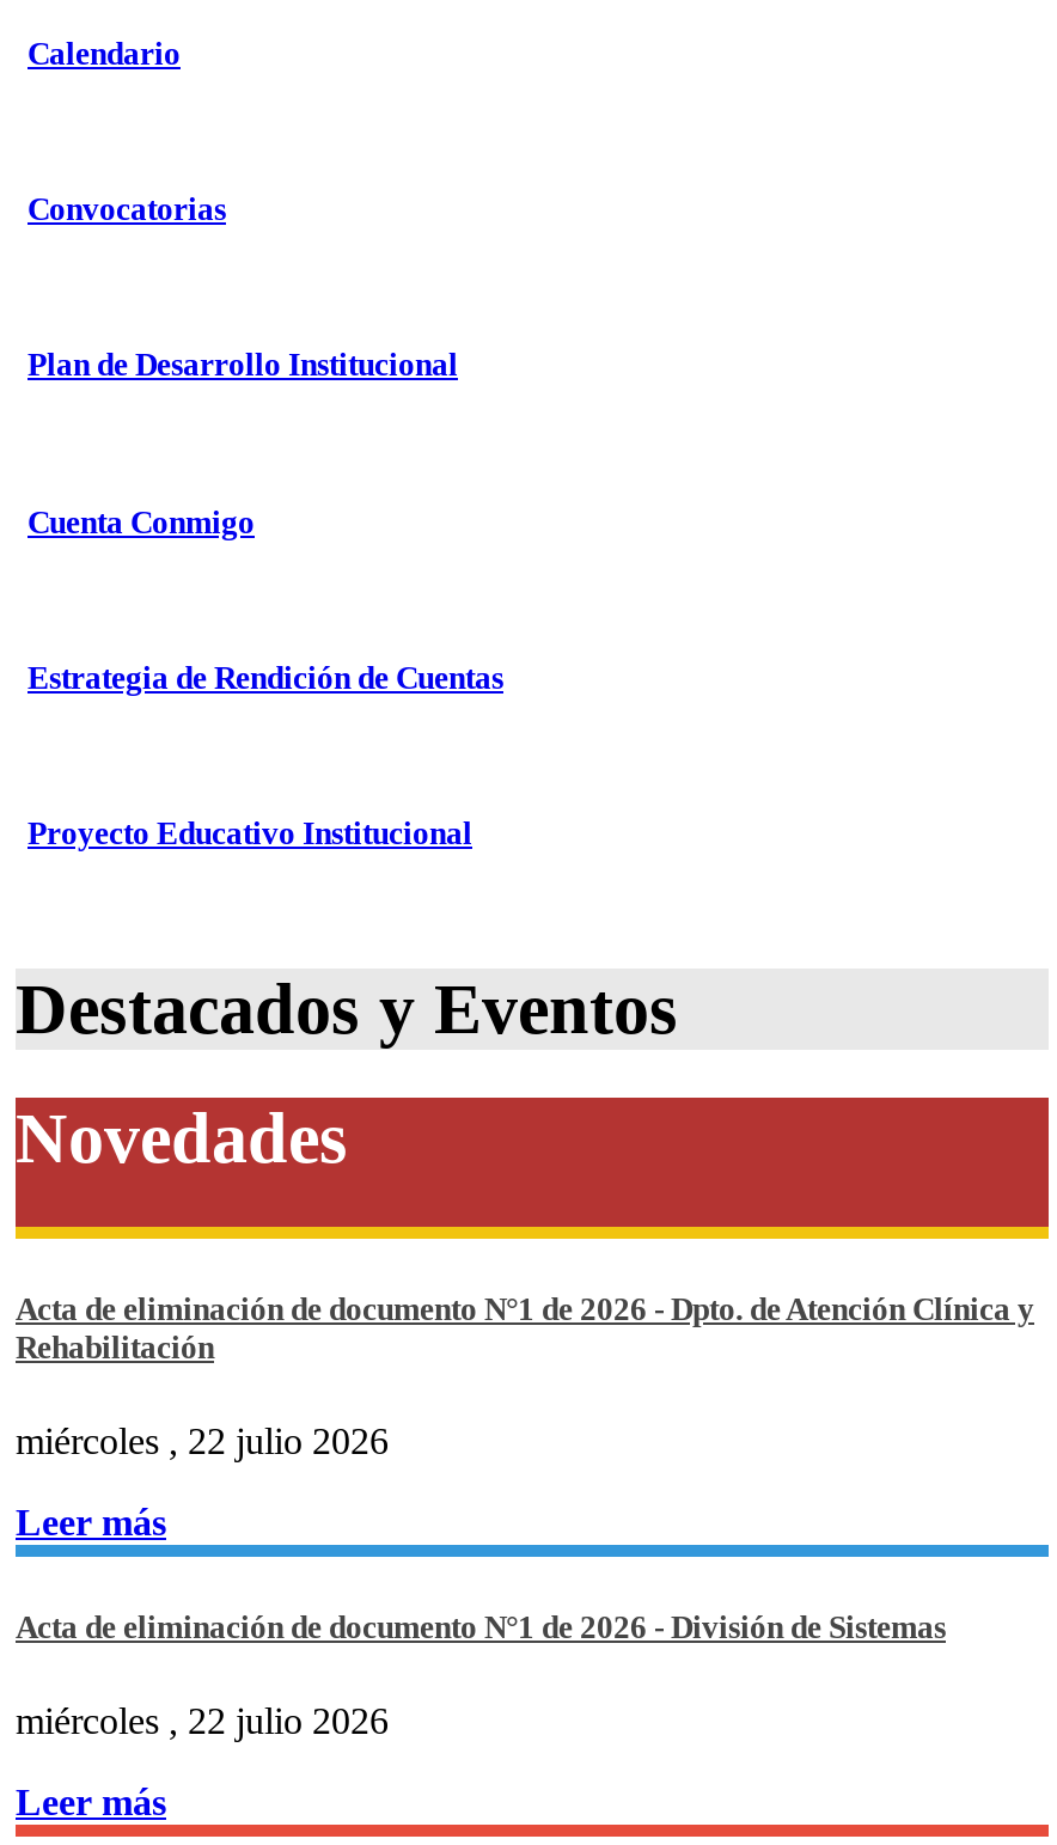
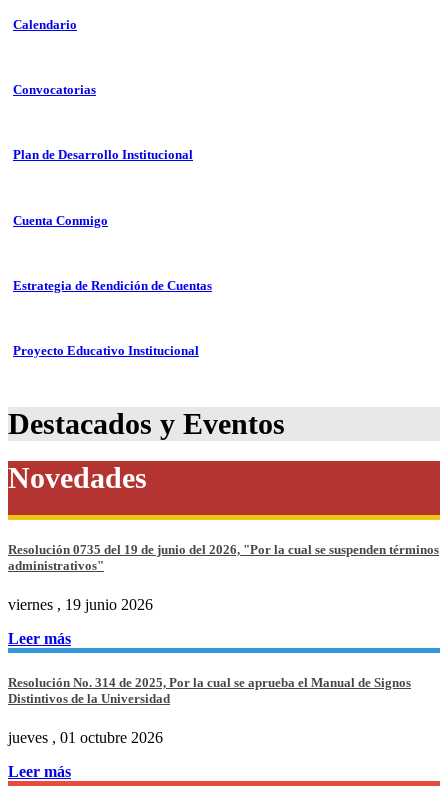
[16,1291,1034,1365] Acta de eliminación de documento N°1 de 2026 - Dpto. de Atención Clínica y | Rehabilitación -> [8,542,439,573] Resolución 0735 del 19 de junio del 2026, "Por la cual se suspenden términos | administrativos"
[16,1421,389,1461] miércoles , 22 julio 2026 -> [8,596,153,613] viernes , 19 junio 2026
[16,1610,946,1646] Acta de eliminación de documento N°1 de 2026 - División de Sistemas -> [8,675,411,706] Resolución No. 314 de 2025, Por la cual se aprueba el Manual de Signos | Distintivos de la Universidad
[16,1701,389,1742] miércoles , 22 julio 2026 -> [8,729,163,746] jueves , 01 octubre 2026

